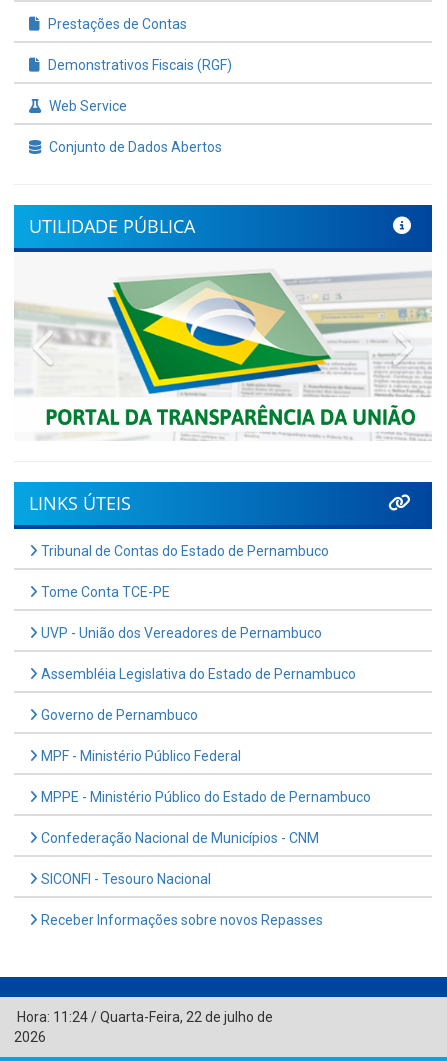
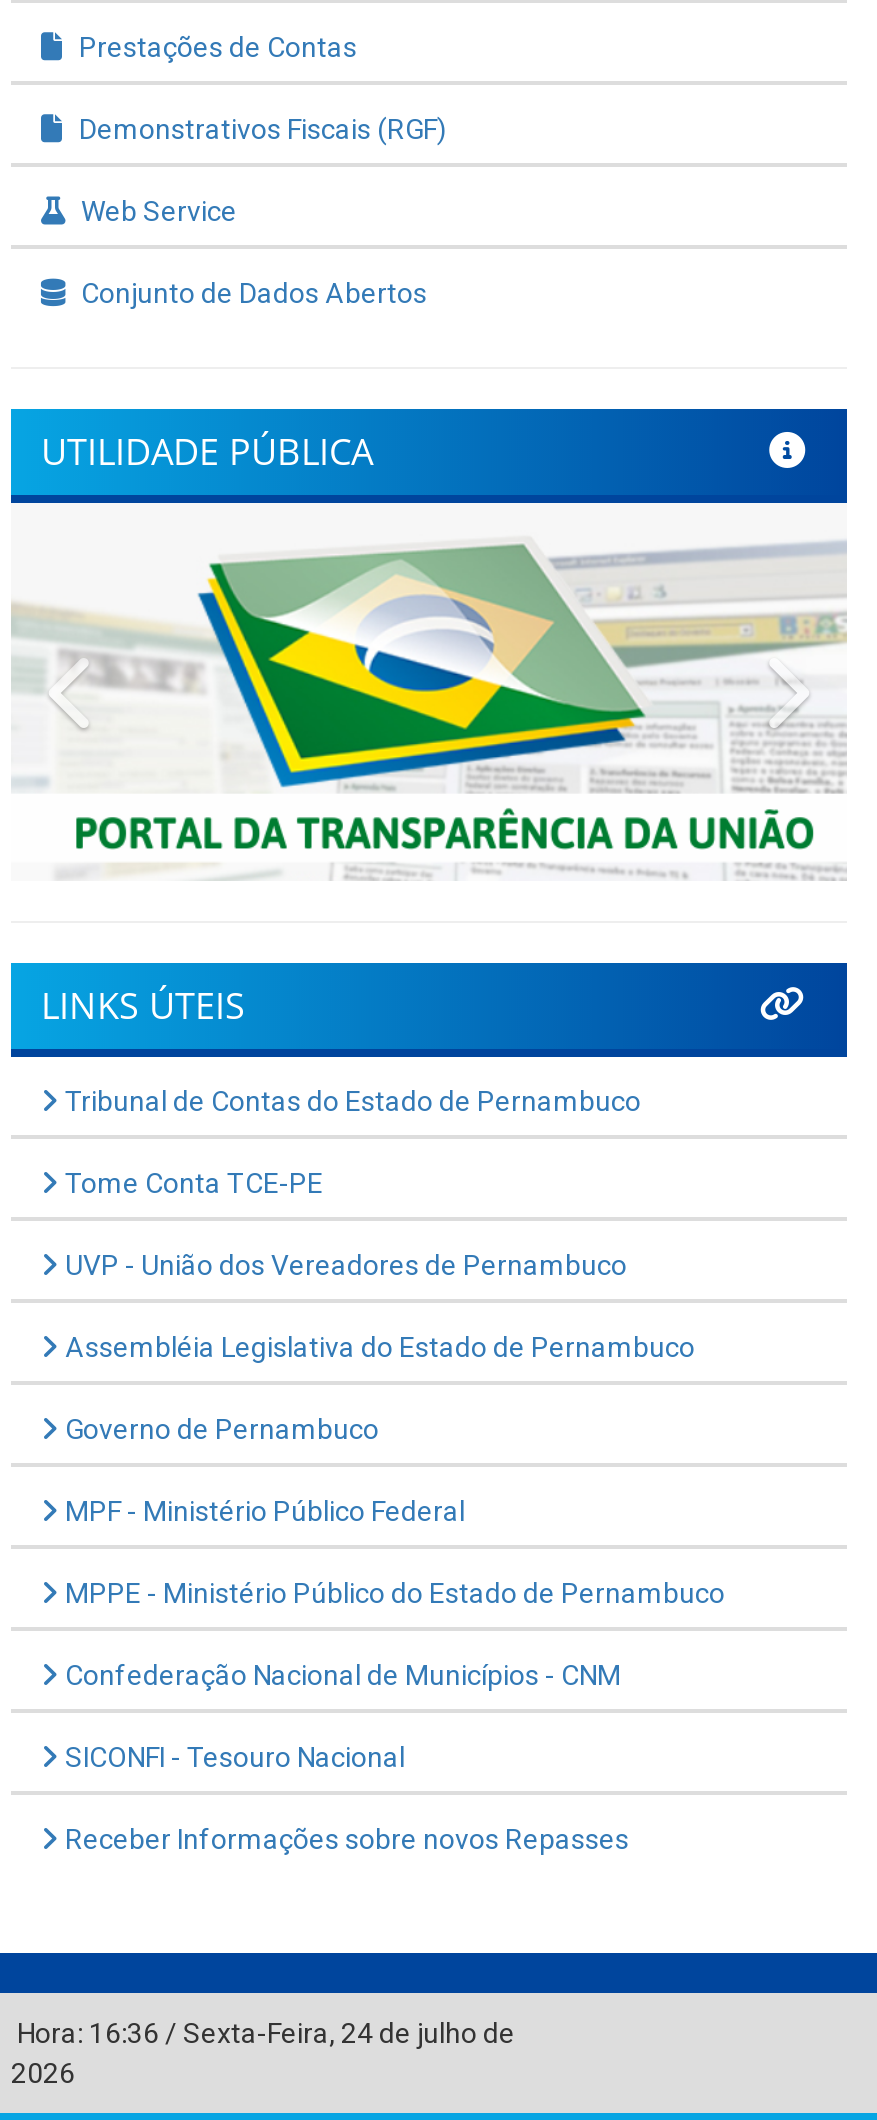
[14,1009,273,1025] Hora: 11:24 / Quarta-Feira, 22 de julho de -> [11,2017,515,2049] Hora: 16:36 / Sexta-Feira, 24 de julho de

